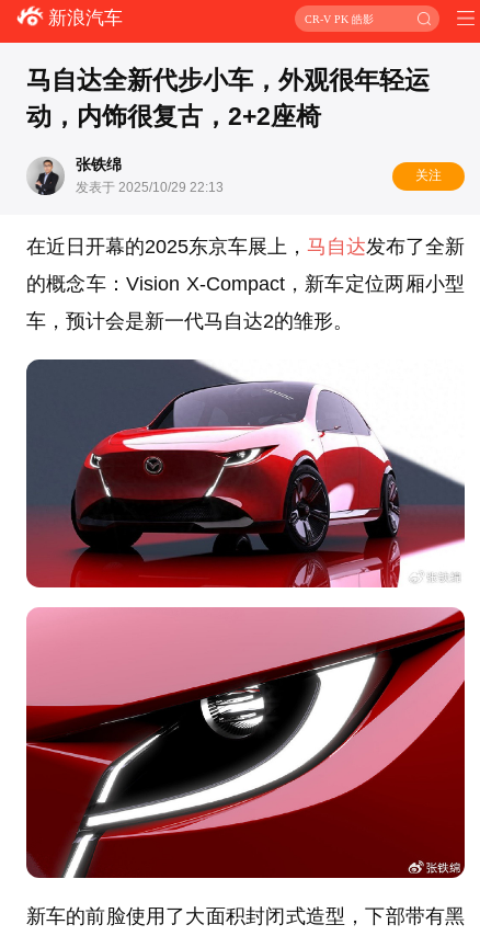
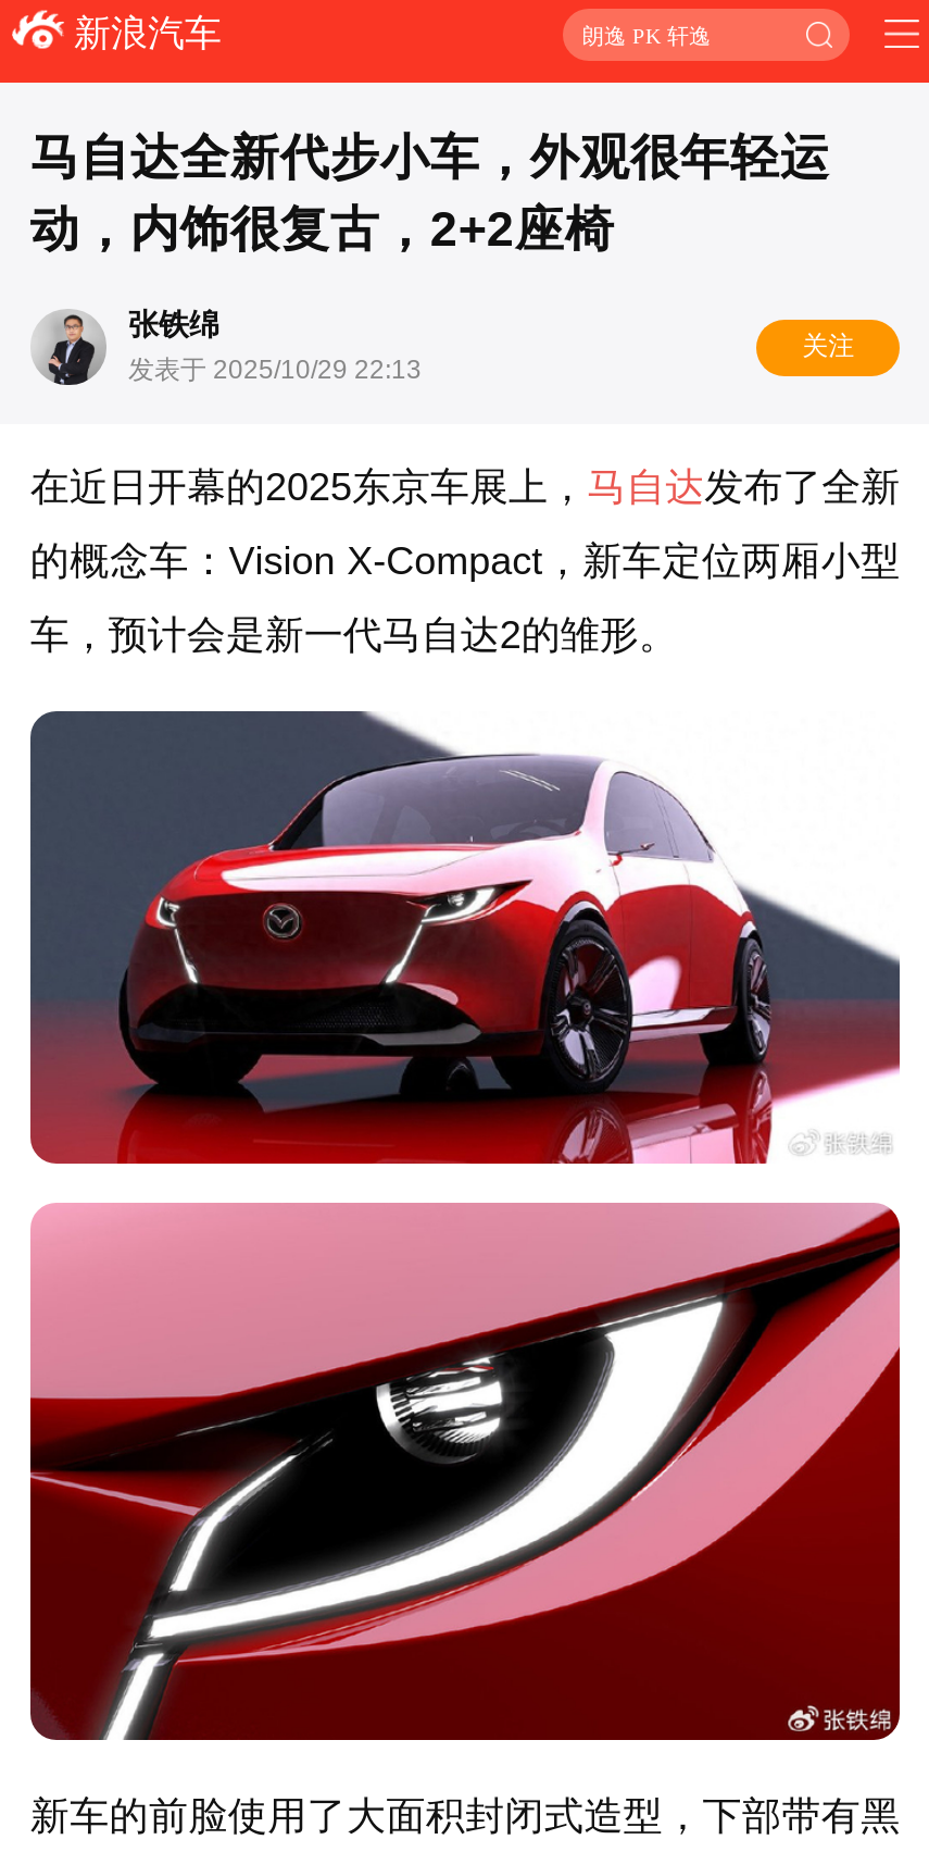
[305,13,374,25] CR-V PK 皓影 -> [582,23,711,47] 朗逸 PK 轩逸

